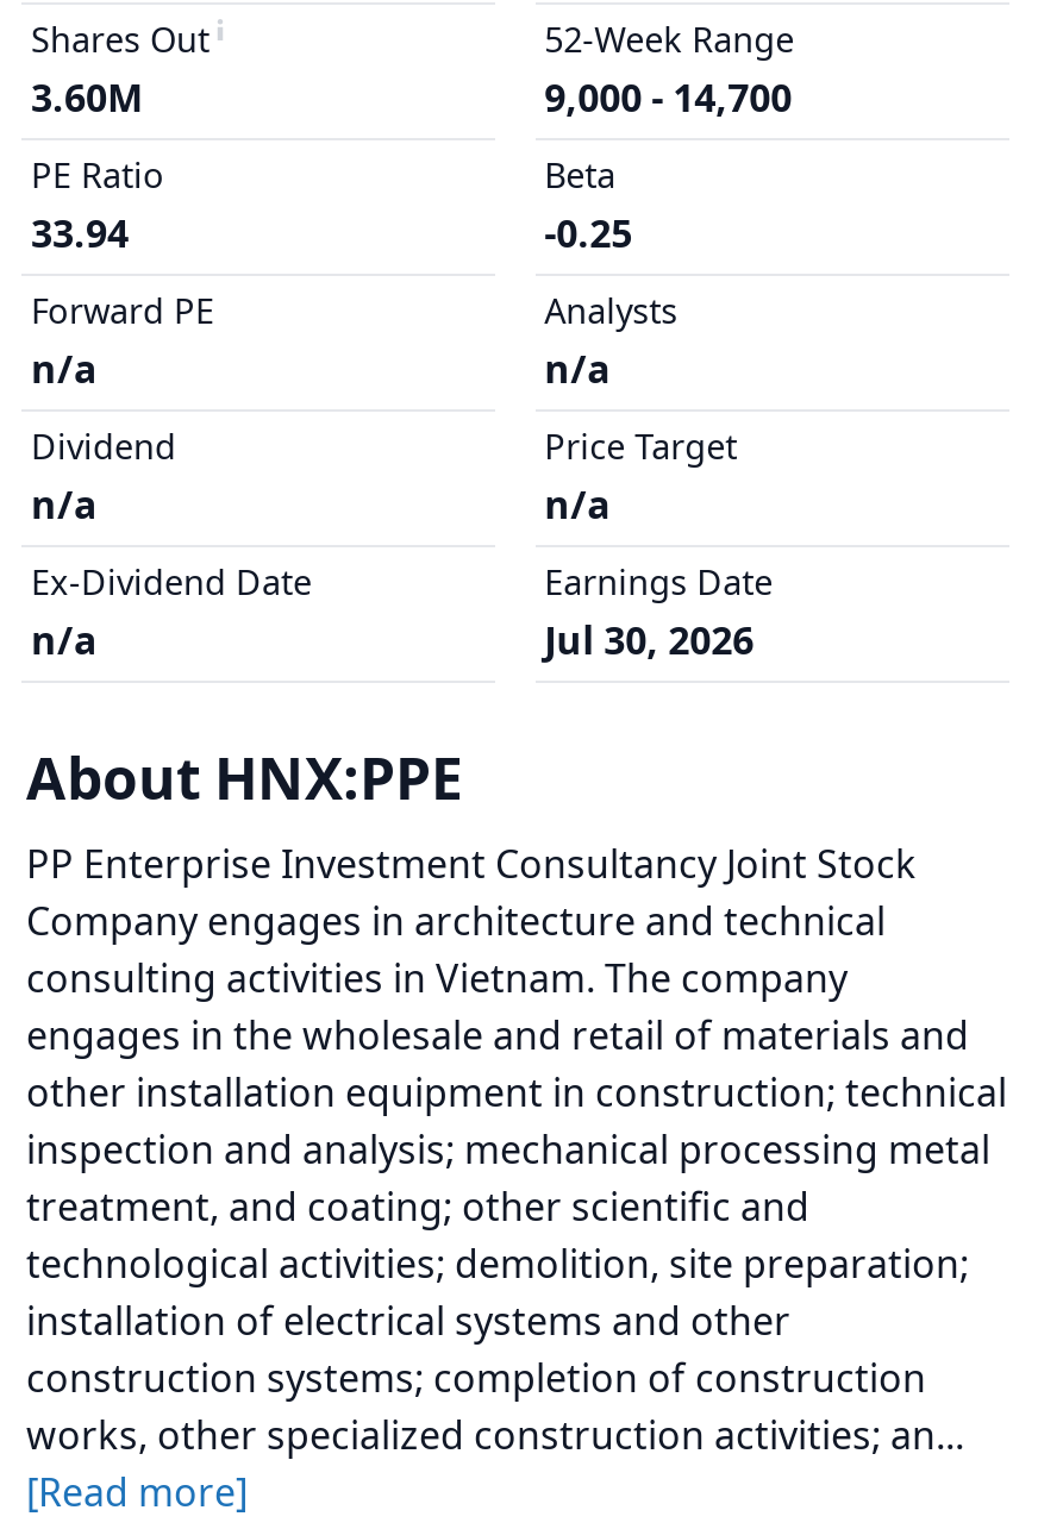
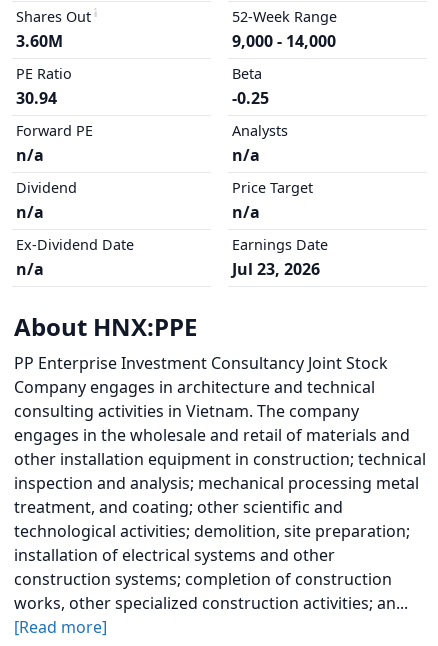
[544,71,792,124] 9,000 - 14,700 -> [232,30,336,52] 9,000 - 14,000
[31,207,129,259] 33.94 -> [16,87,57,109] 30.94
[544,614,754,666] Jul 30, 2026 -> [232,258,320,280] Jul 23, 2026

